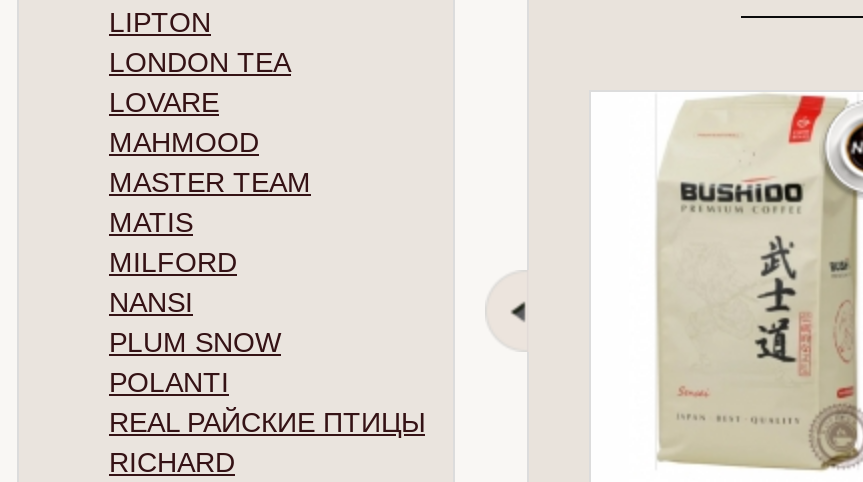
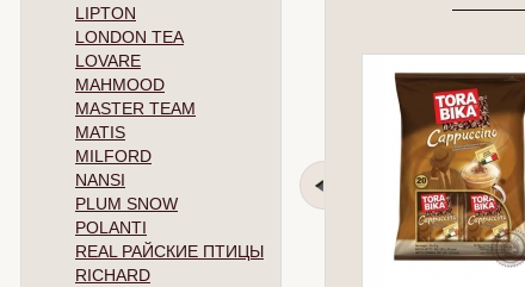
[643,94,857,472] [image] -> [393,56,521,280] [image]

